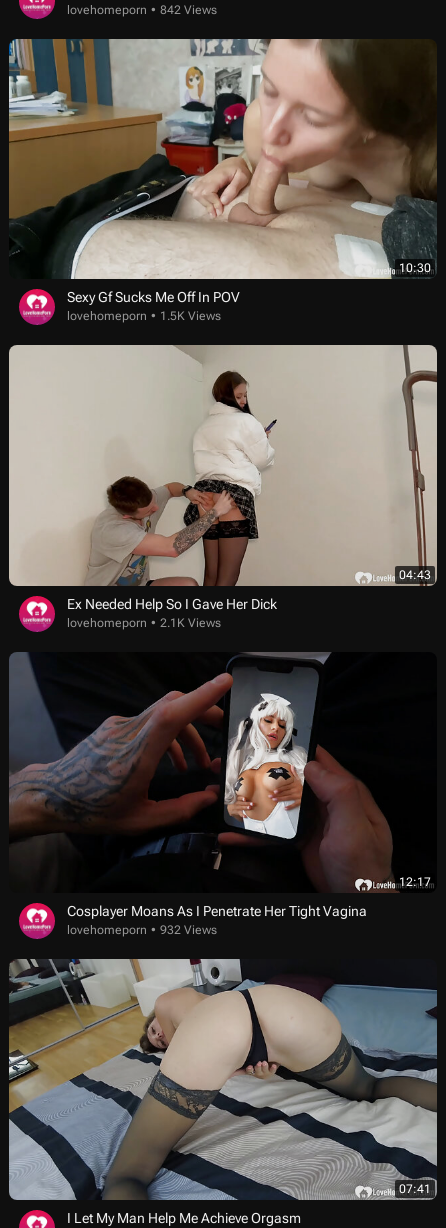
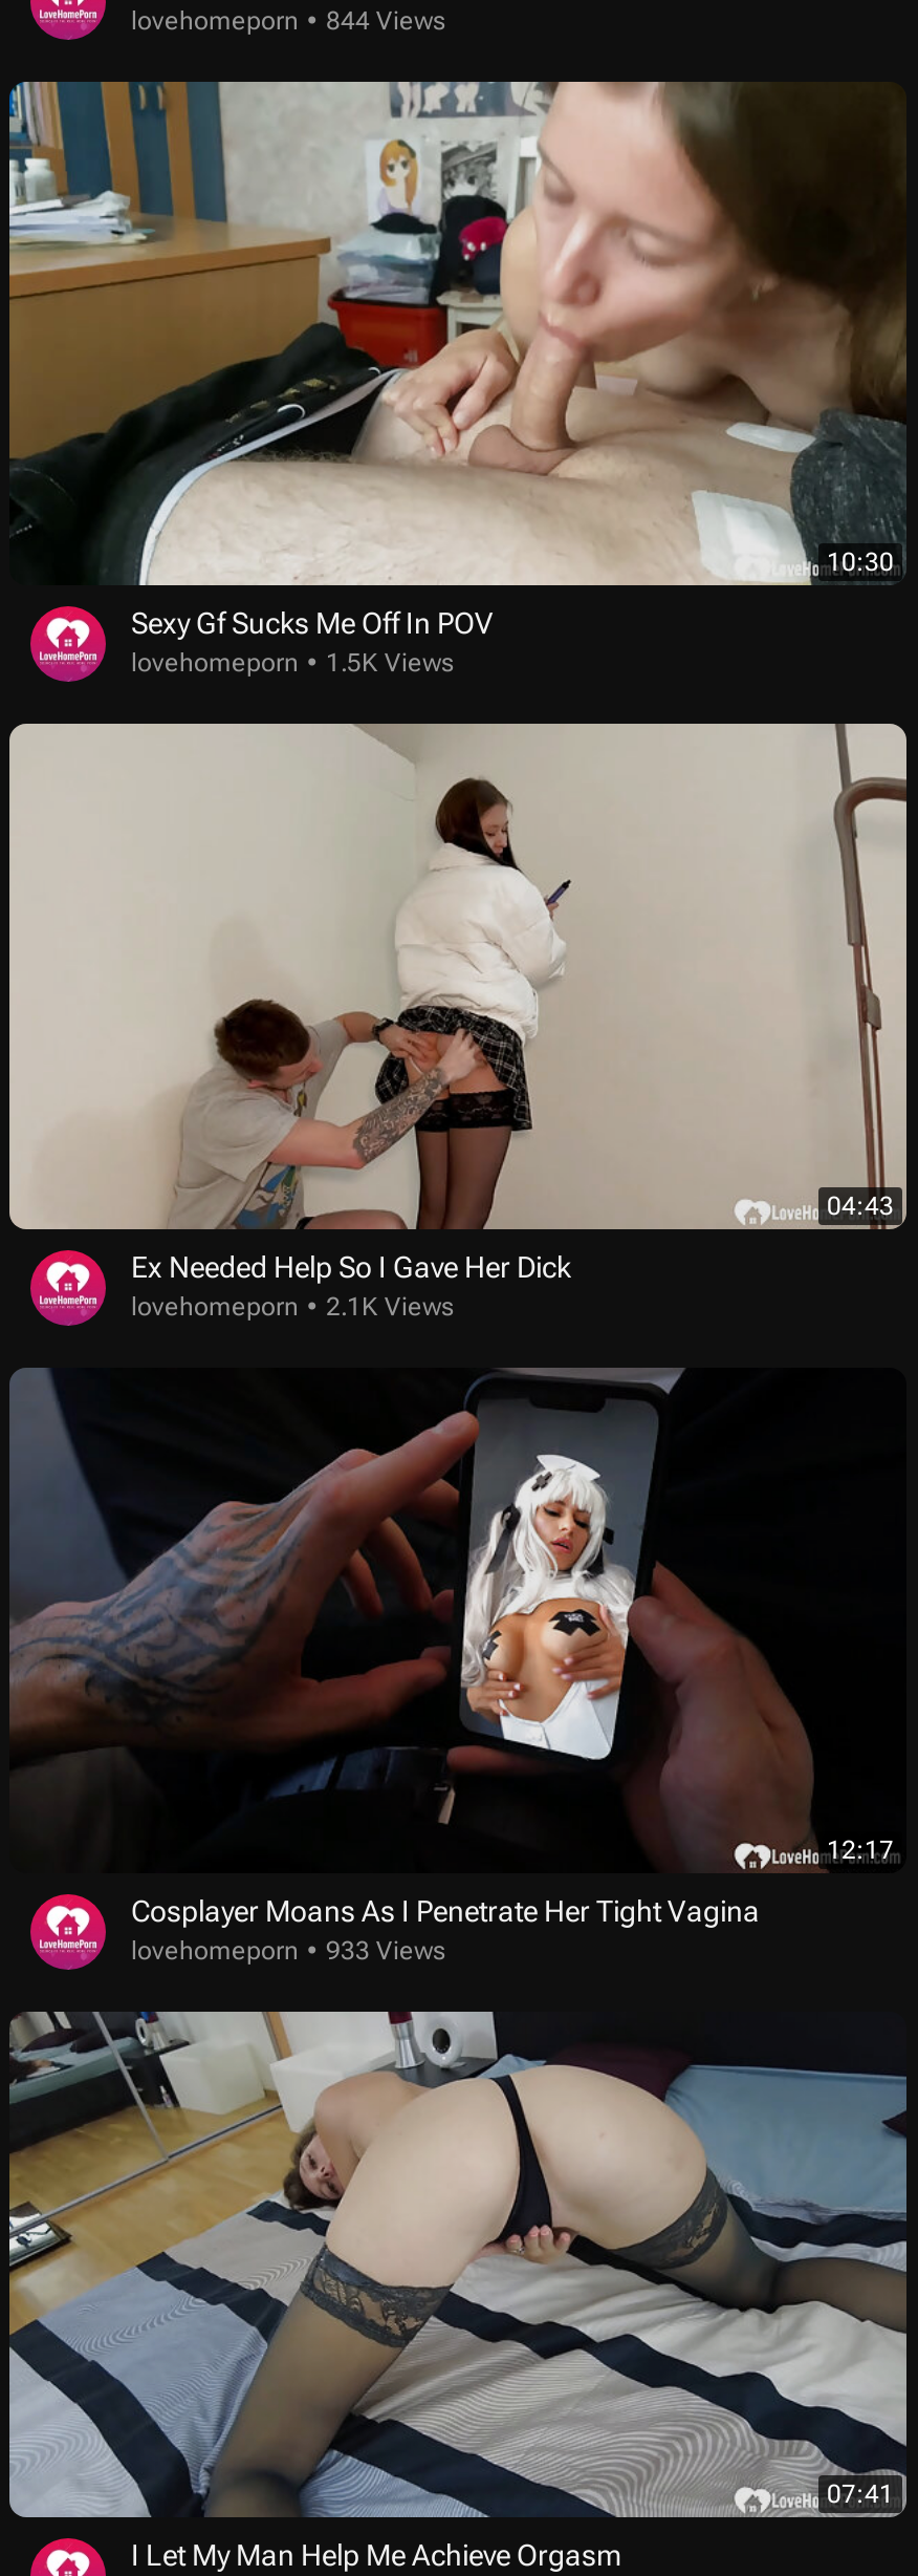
[67,2,217,16] lovehomeporn 842 Views -> [131,5,445,35] lovehomeporn 844 Views
[67,923,217,937] lovehomeporn 932 Views -> [131,1936,445,1965] lovehomeporn 933 Views

